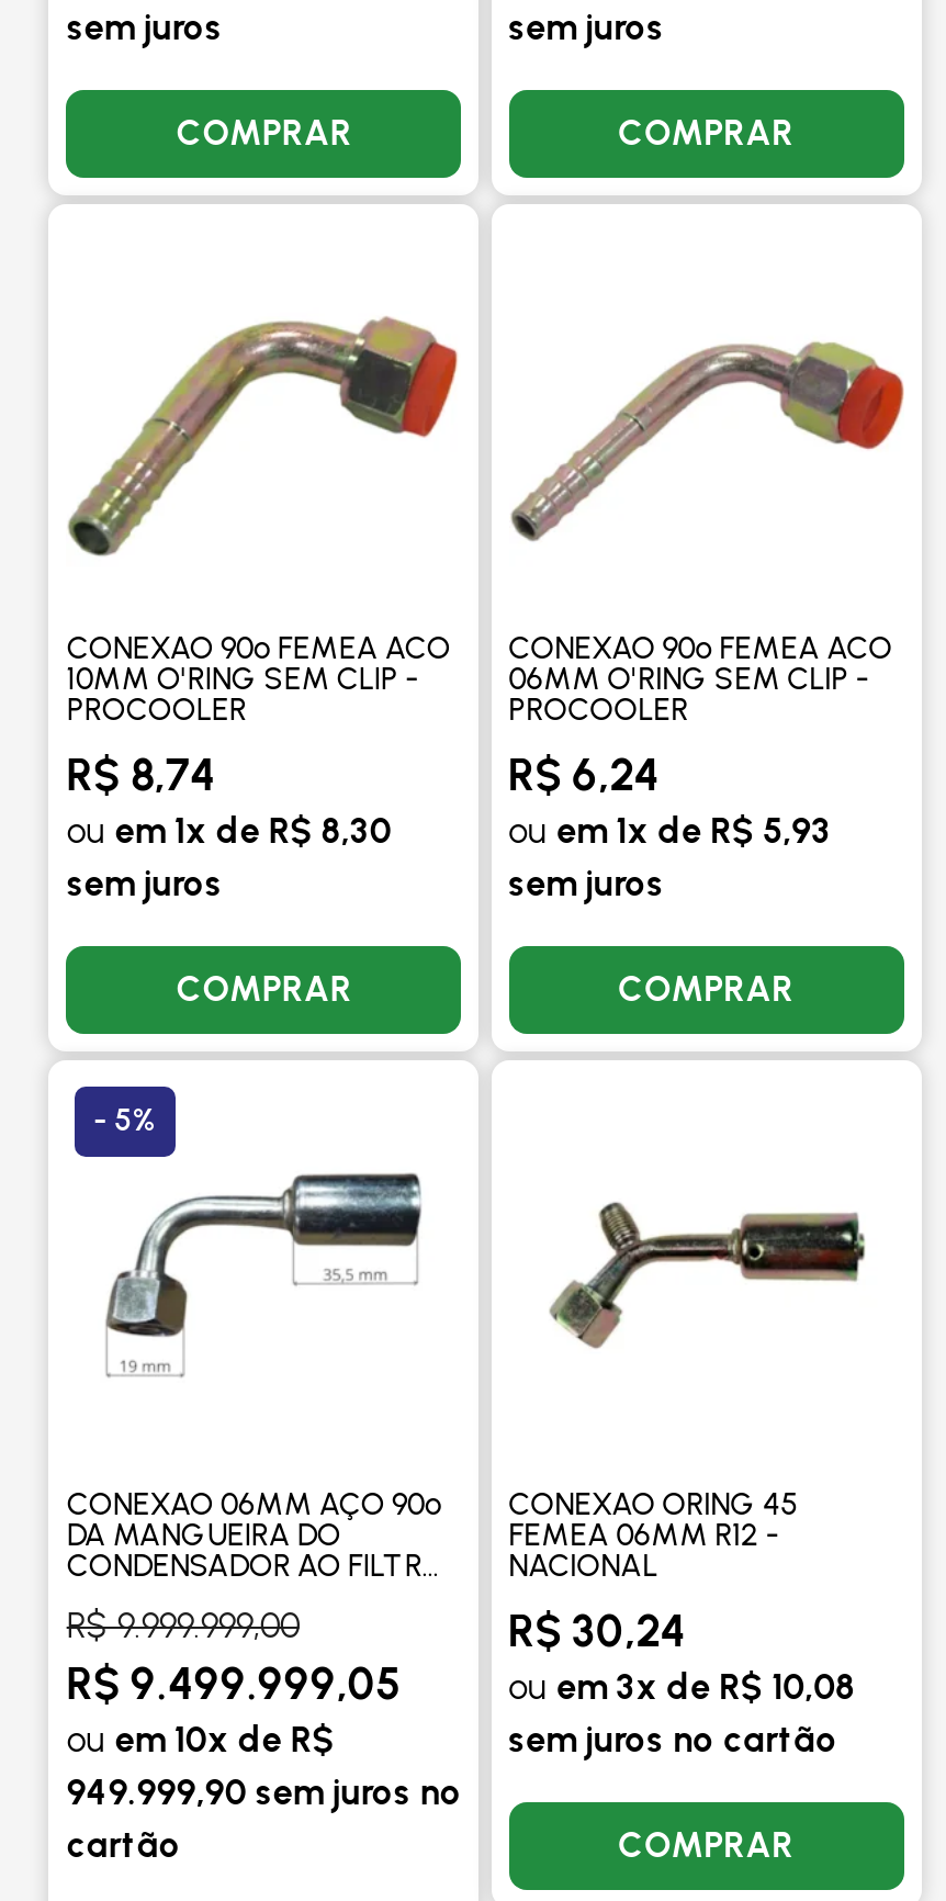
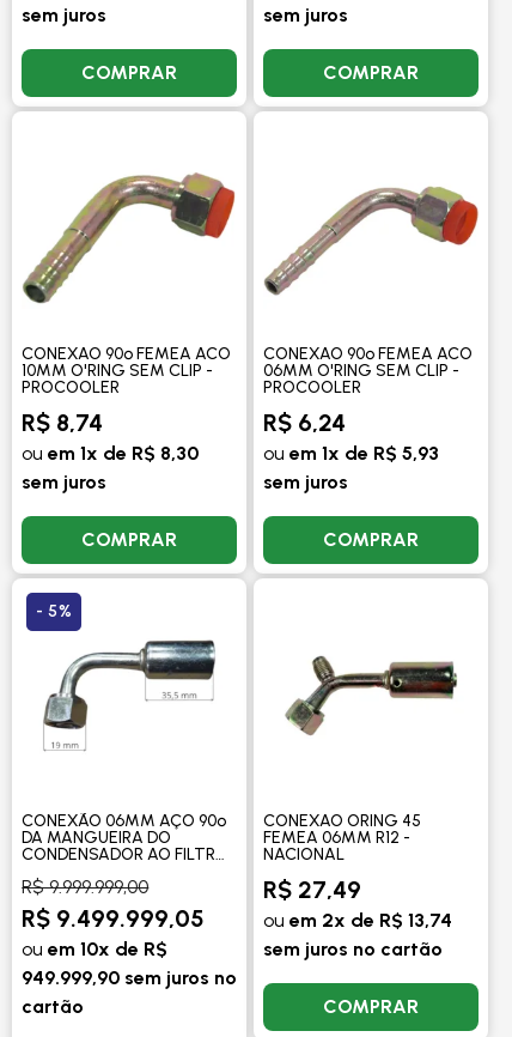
[509,1605,686,1657] R$ 30,24 -> [263,875,361,904] R$ 27,49
[509,1666,855,1708] ou em 3x de R$ 10,08 -> [263,909,452,932] ou em 2x de R$ 13,74

